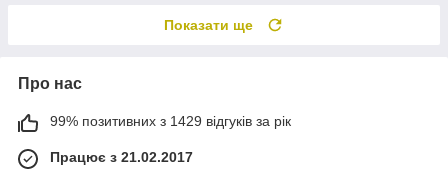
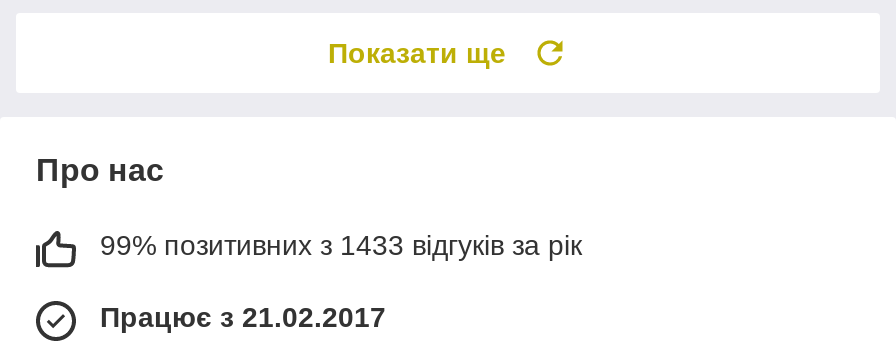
[50,113,291,129] 99% позитивних з 1429 відгуків за рік -> [100,229,582,261] 99% позитивних з 1433 відгуків за рік

